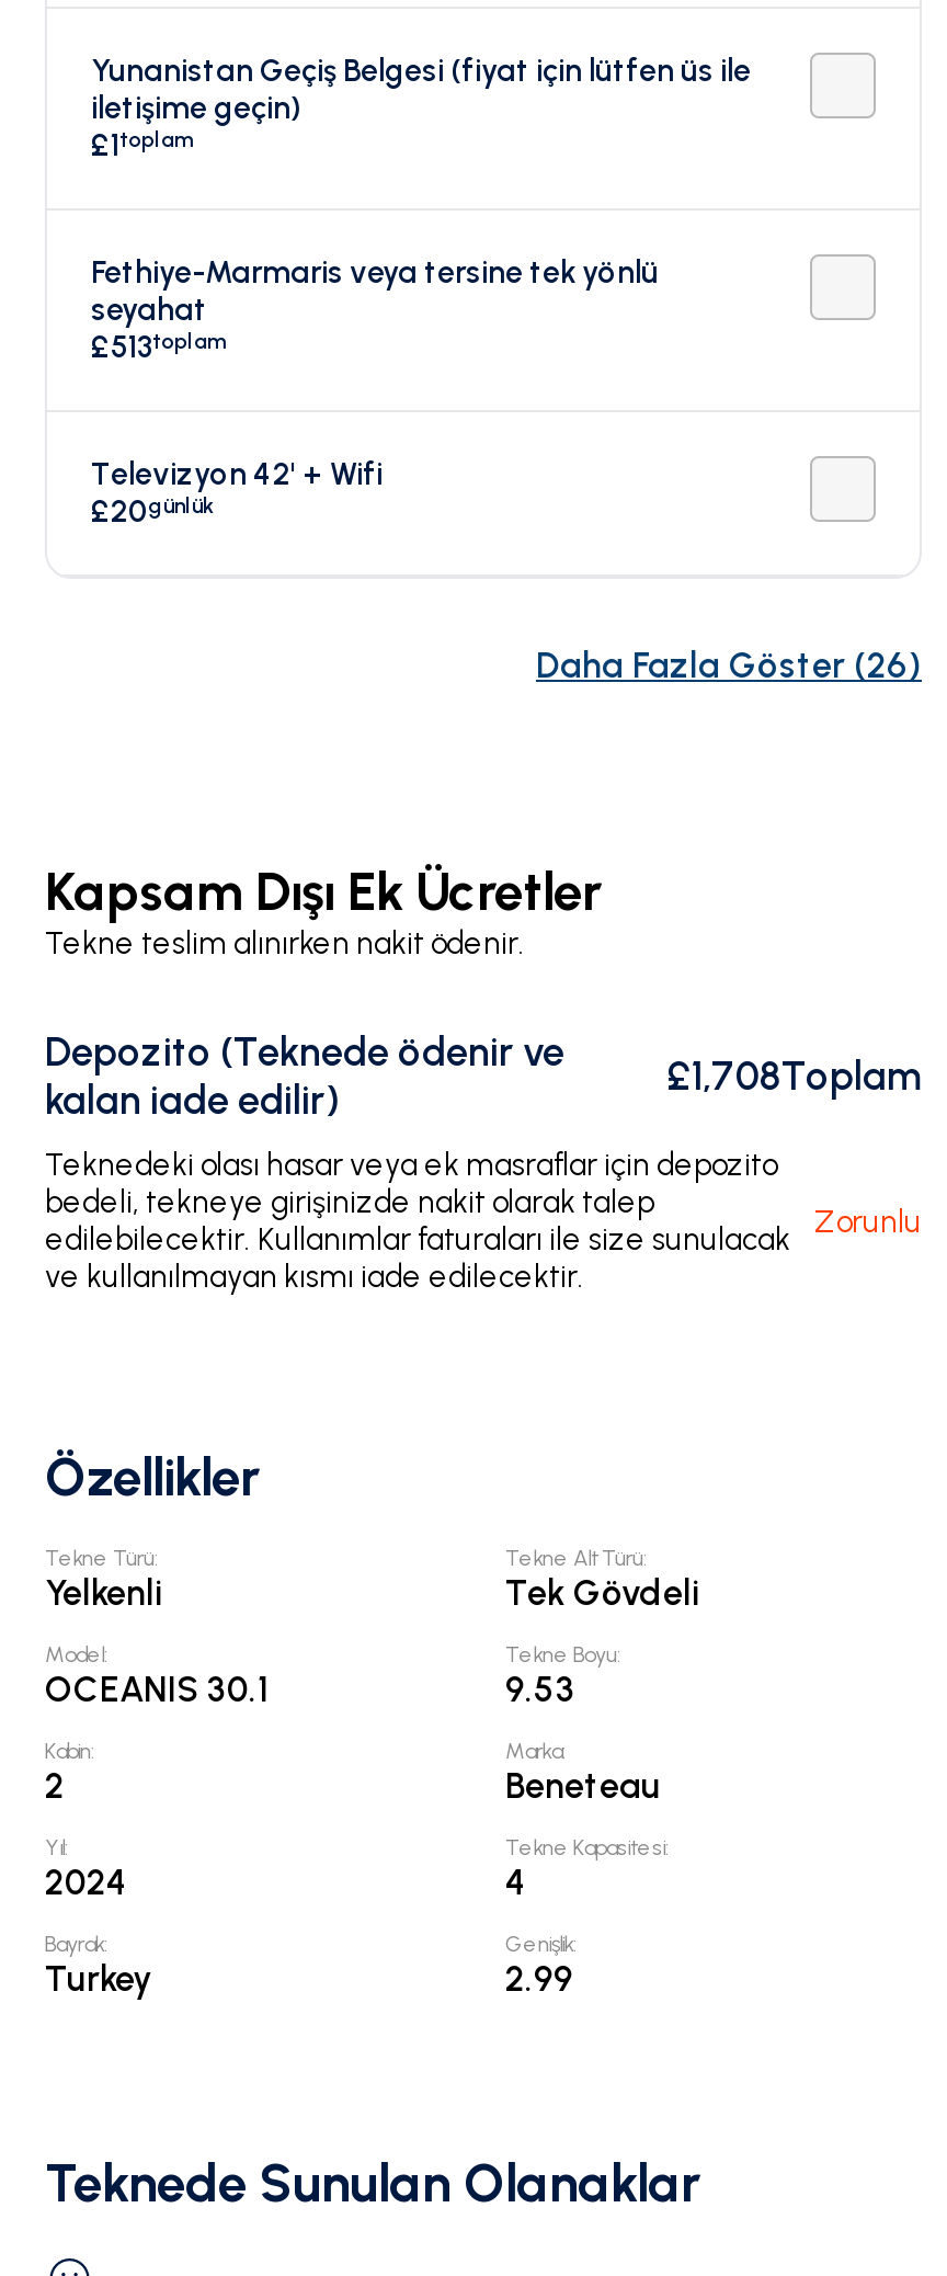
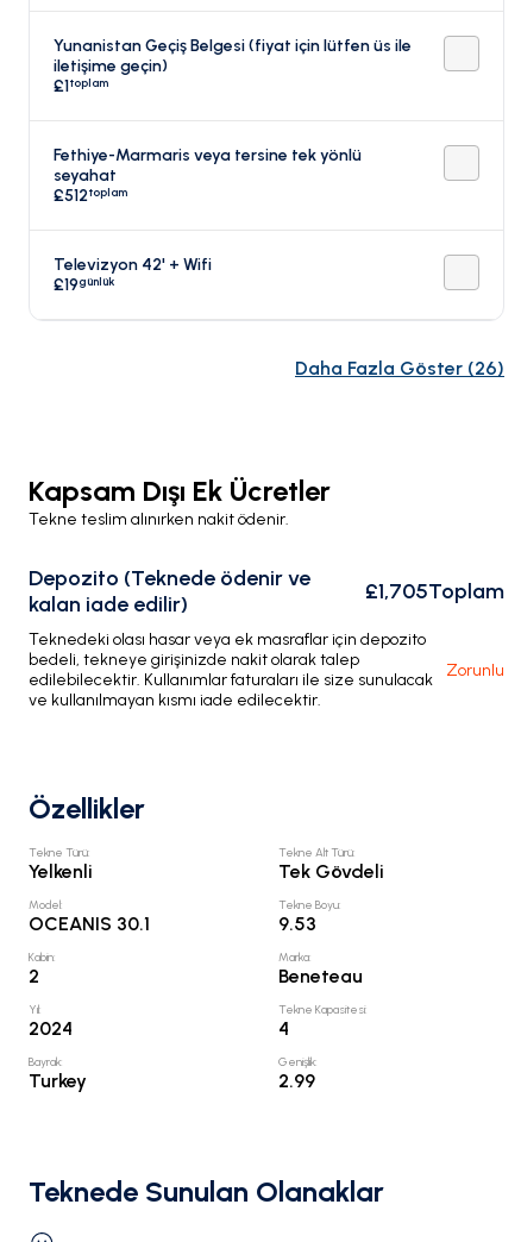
[91,327,225,366] £513toplam -> [54,184,127,206] £512toplam
[91,491,216,531] £20günlük -> [54,274,115,295] £19günlük
[668,1052,922,1101] £1,708Toplam -> [365,578,504,604] £1,705Toplam

